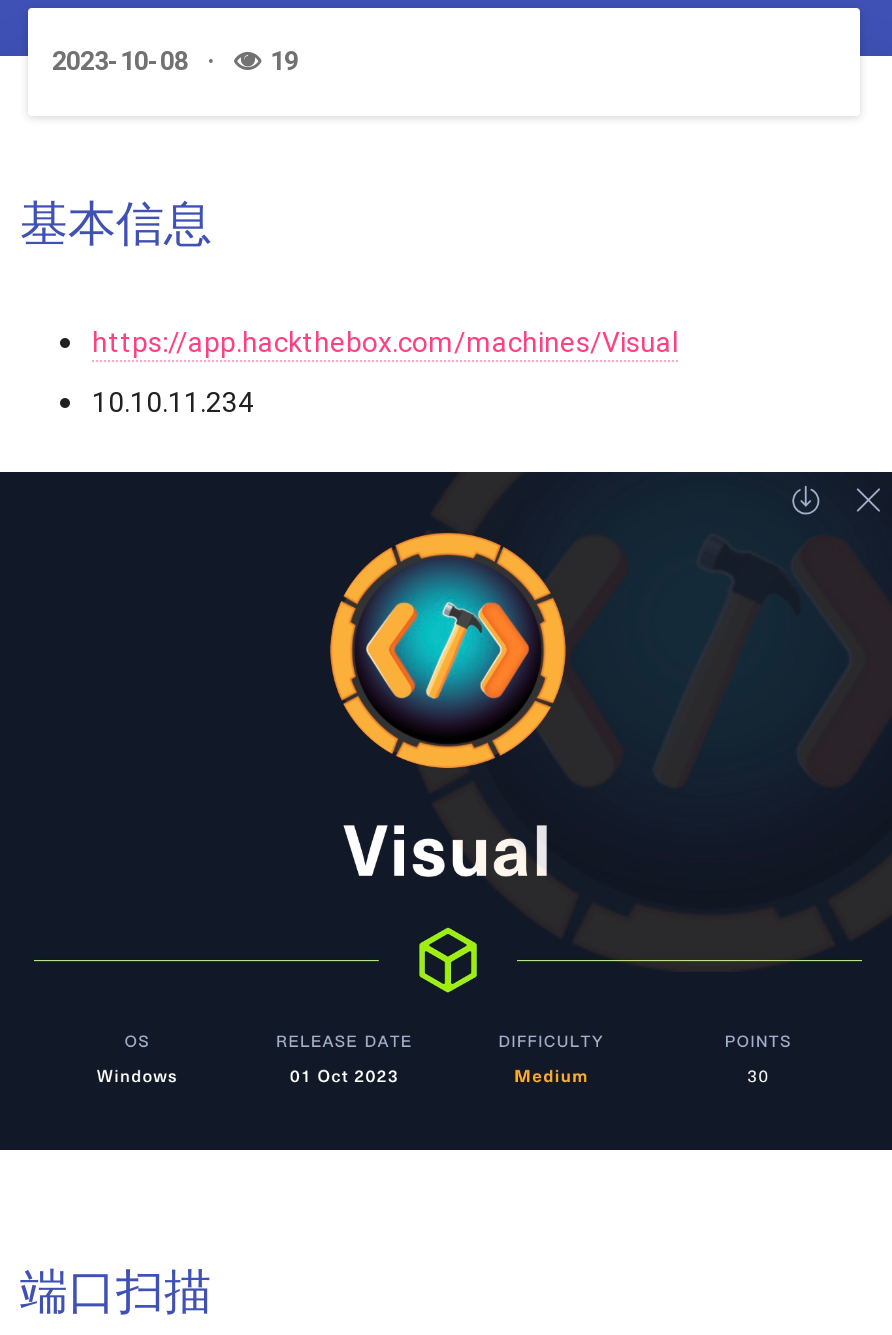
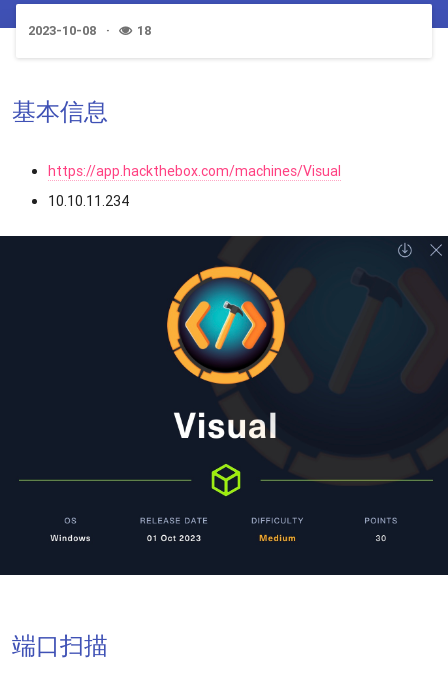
[270,44,298,78] 19 -> [137,22,151,39] 18

